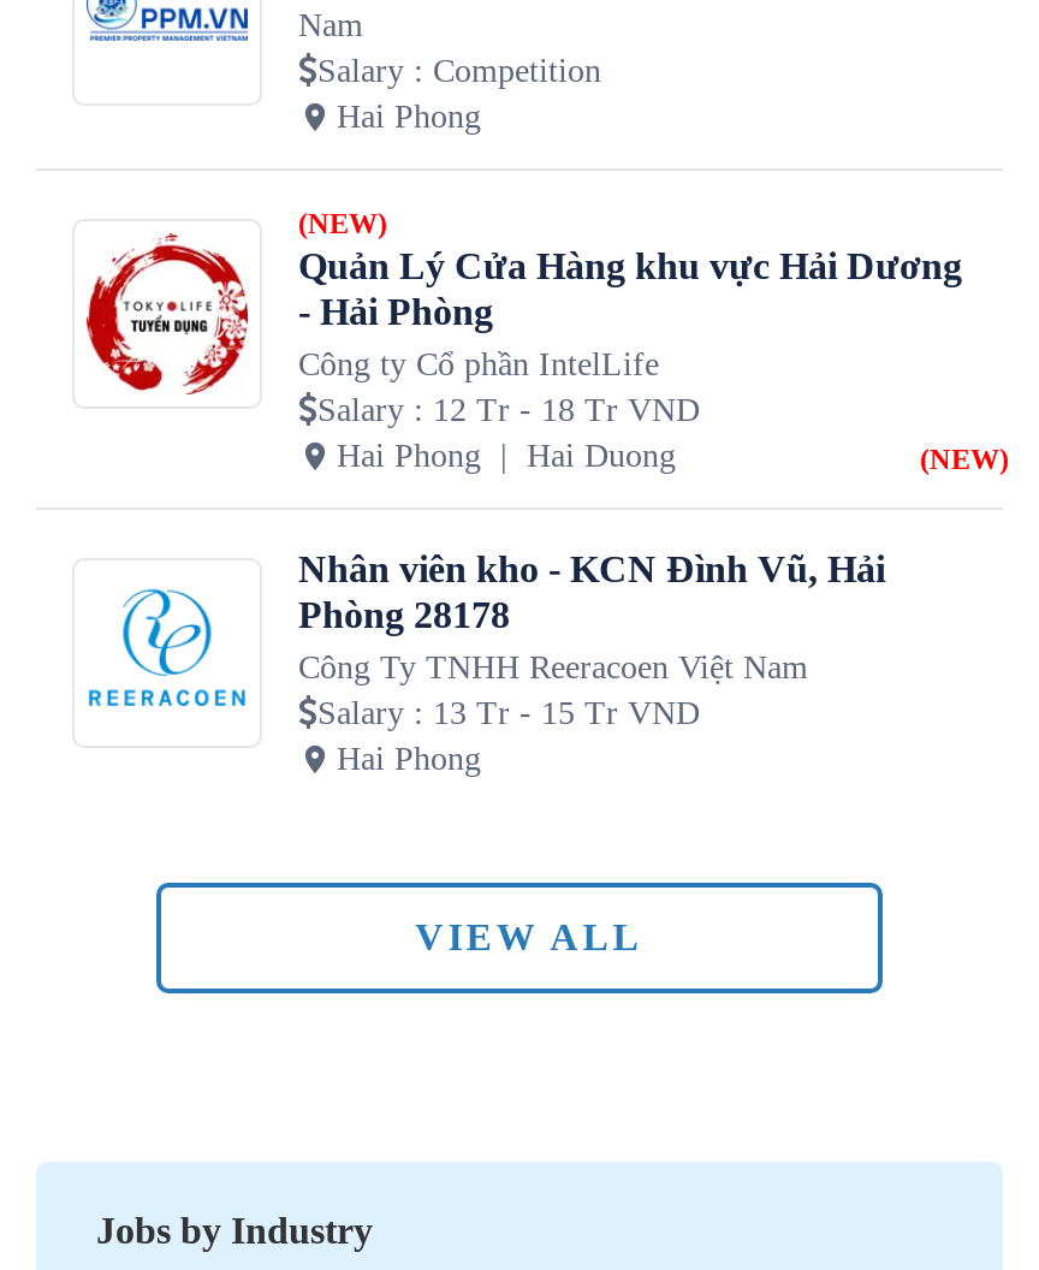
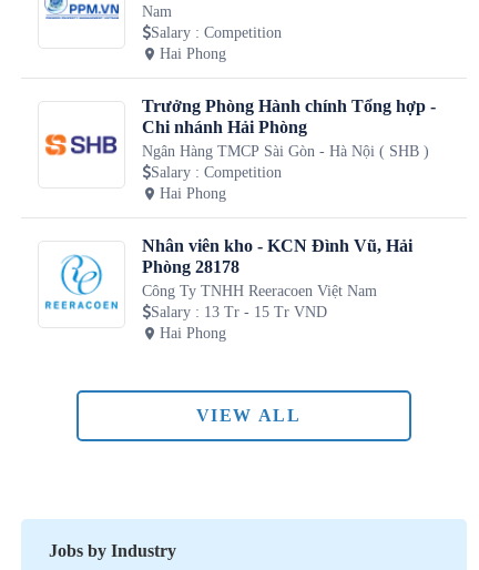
[84,206,962,427] [image] | (NEW) | Quản Lý Cửa Hàng khu vực Hải Dương | - Hải Phòng | Công ty Cổ phần IntelLife | Salary: 12 Tr - 18 Tr VND -> [44,96,436,180] [image] | Trưởng Phòng Hành chính Tổng hợp - | Chi nhánh Hải Phòng | Ngân Hàng TMCP Sài Gòn - Hà Nội ( SHB ) | Salary: Competition
[527,437,1009,476] Hai Duong | (NEW) -> none

